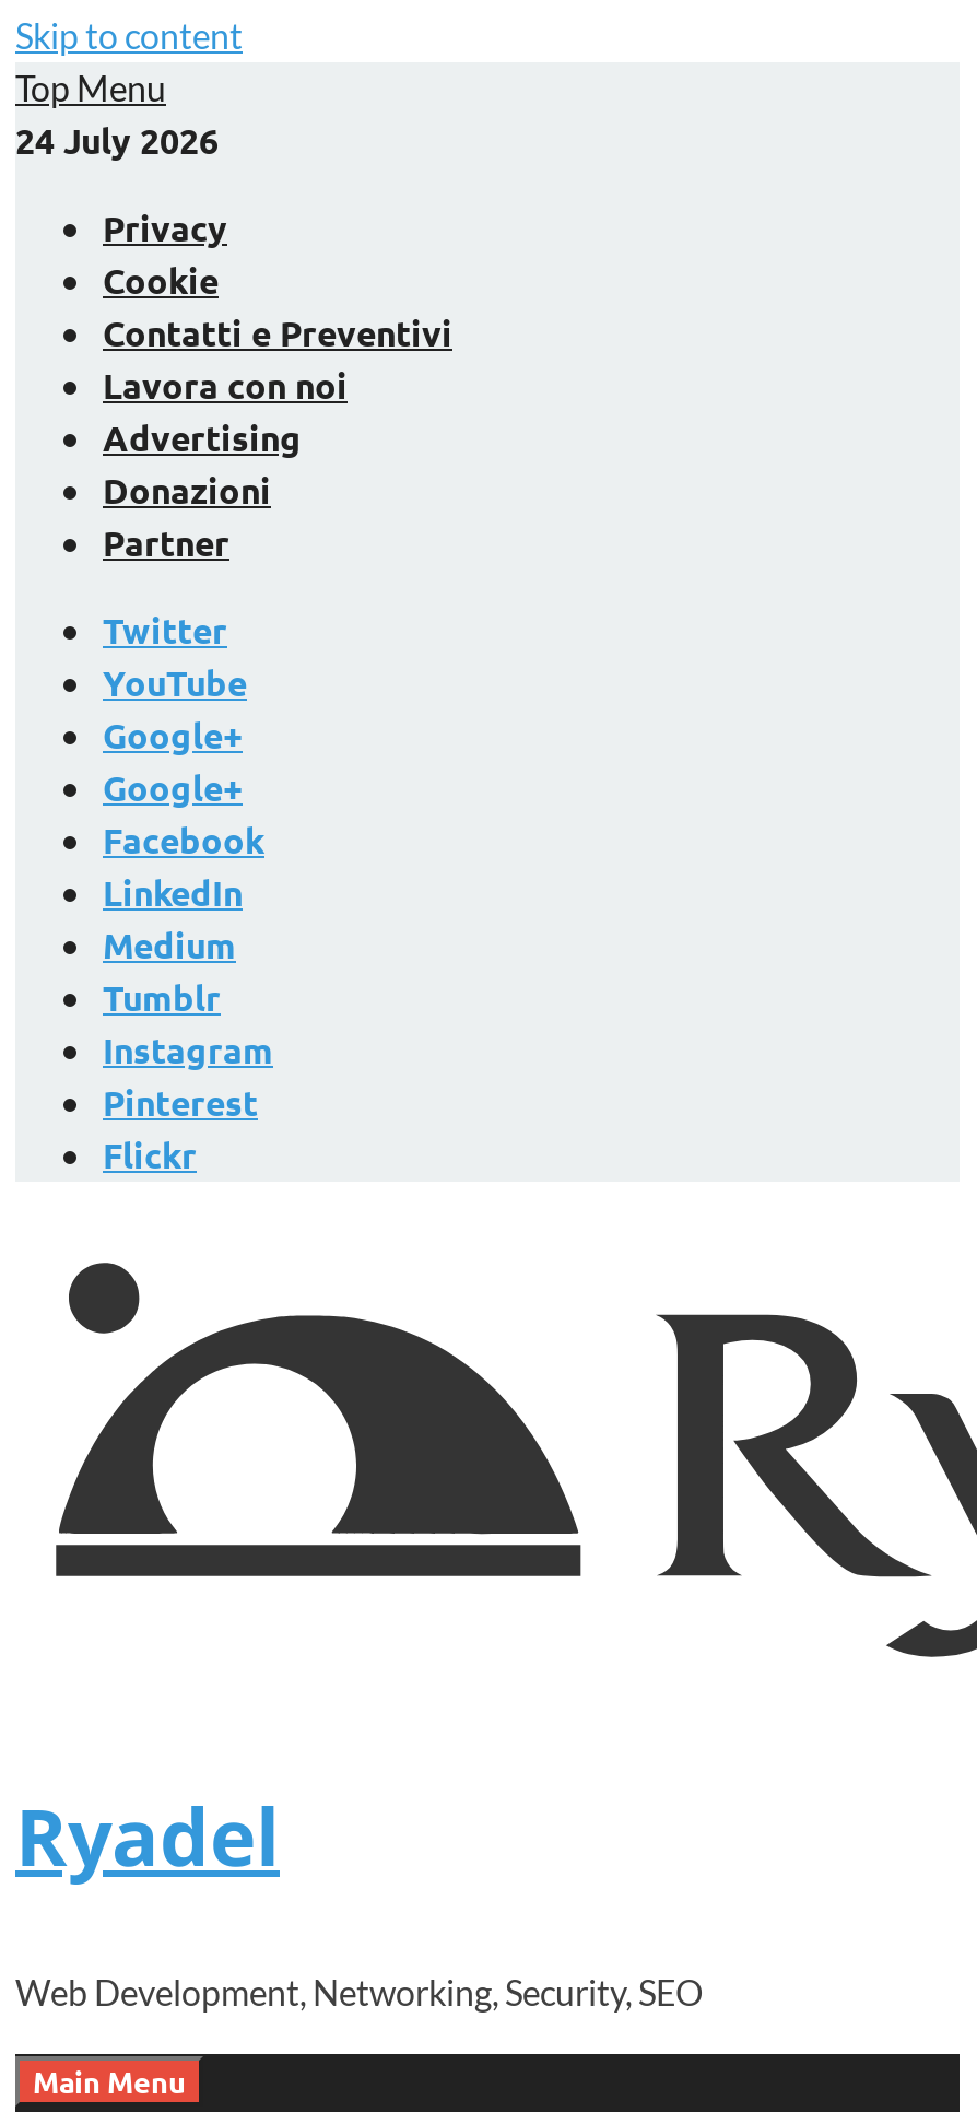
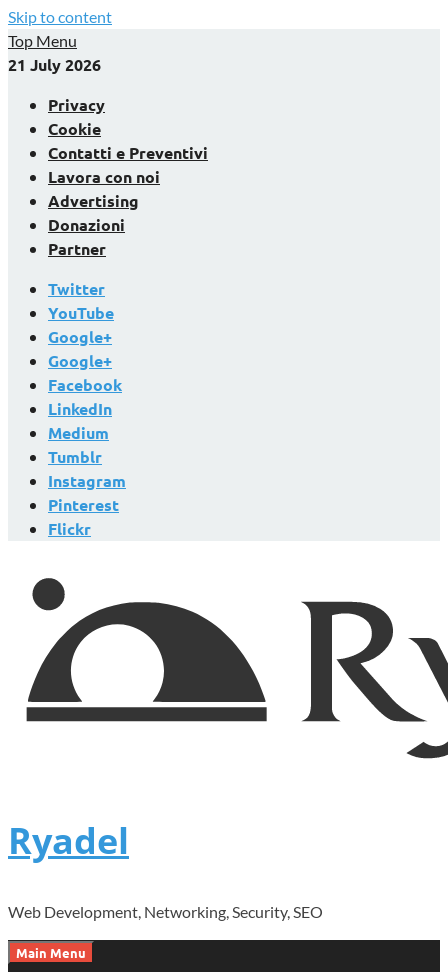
[15,117,219,163] 24 July 2026 -> [8,54,101,75] 21 July 2026

